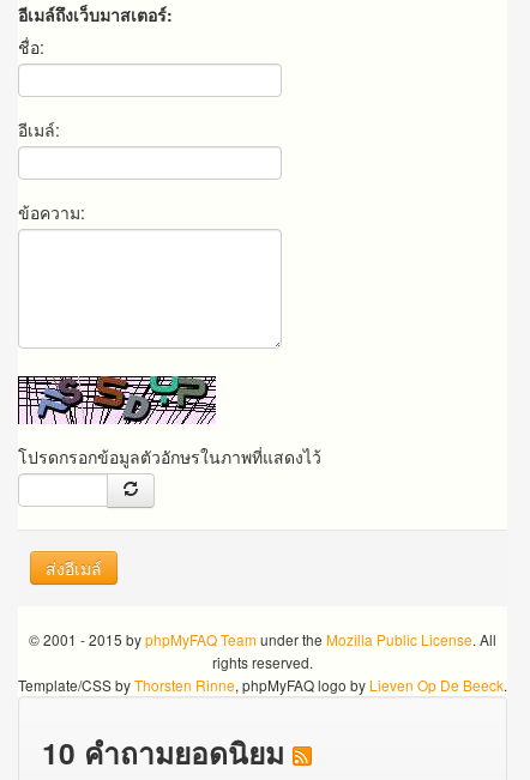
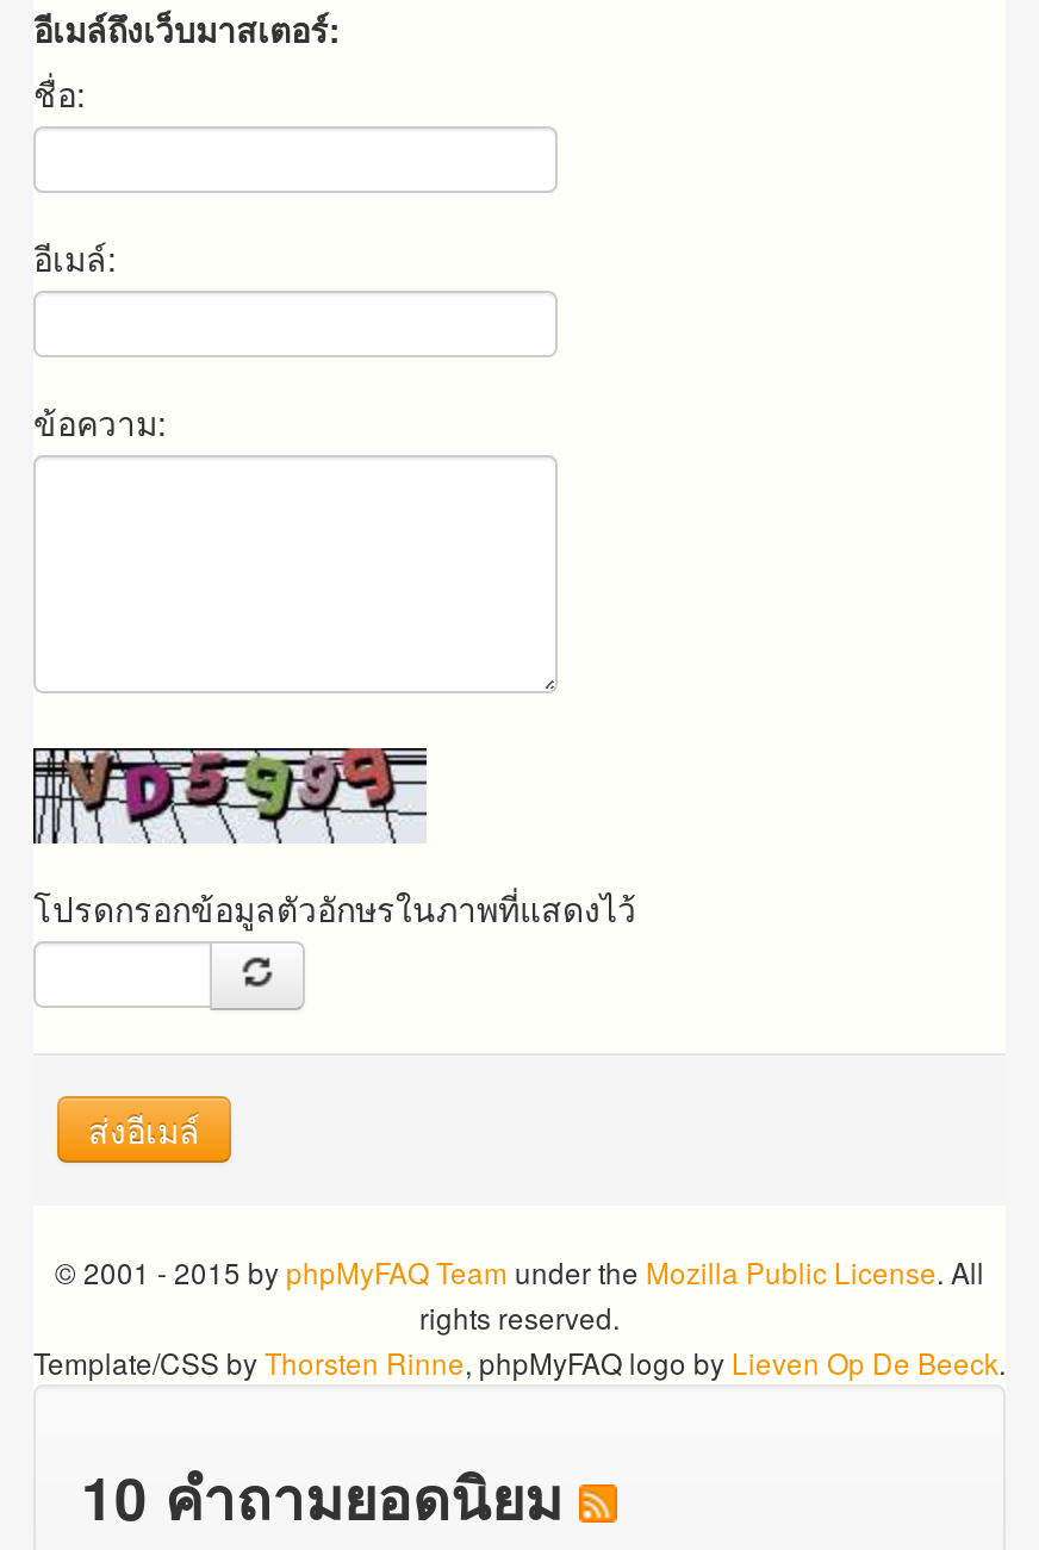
[18,375,217,425] [image] -> [33,746,427,844] [image]

